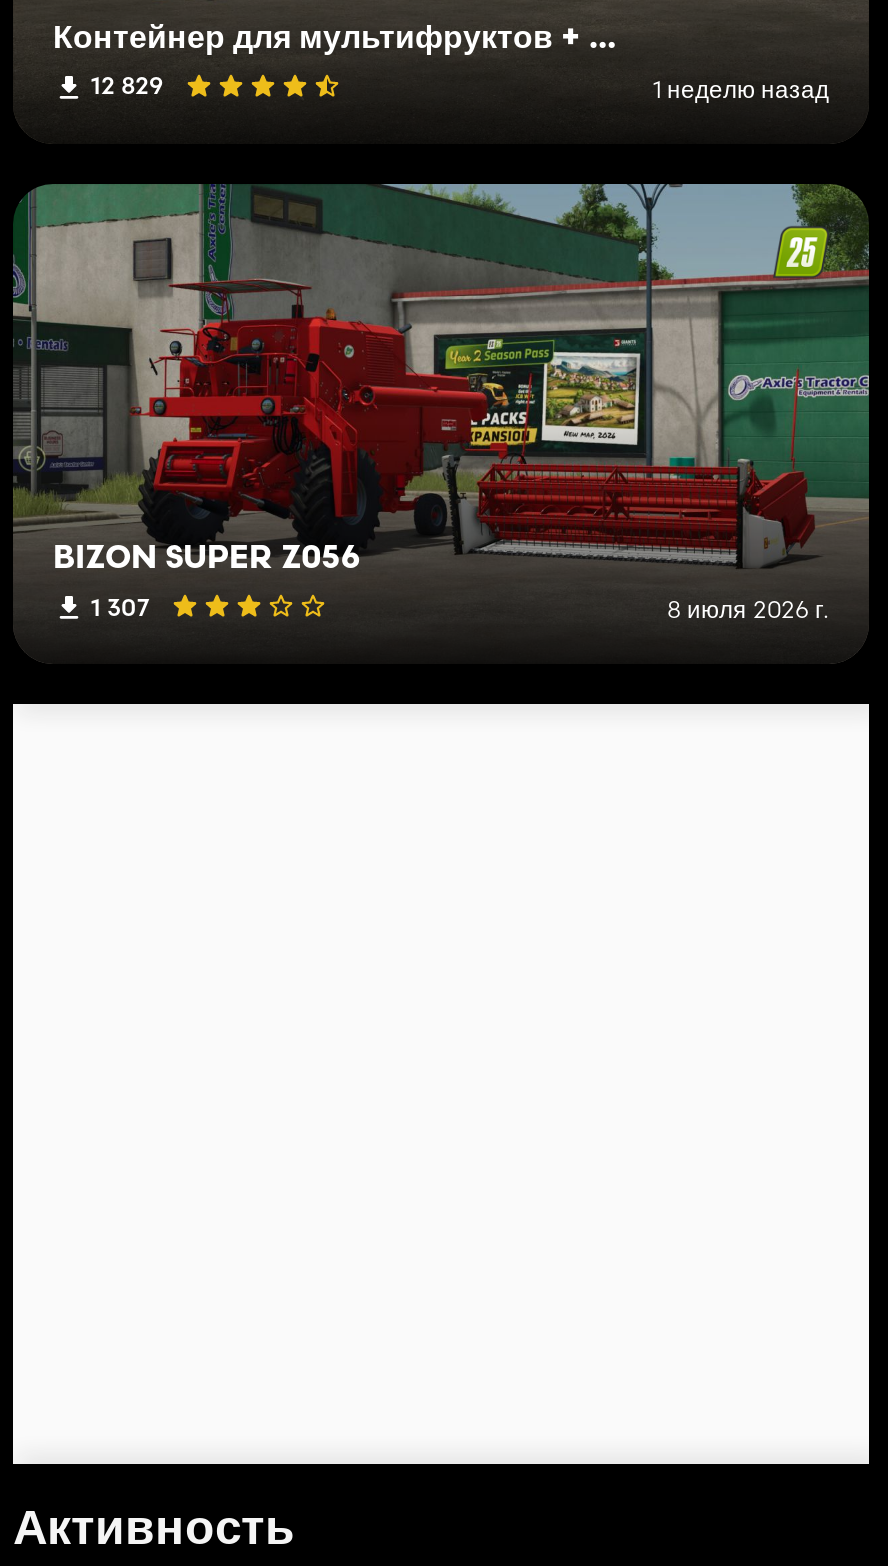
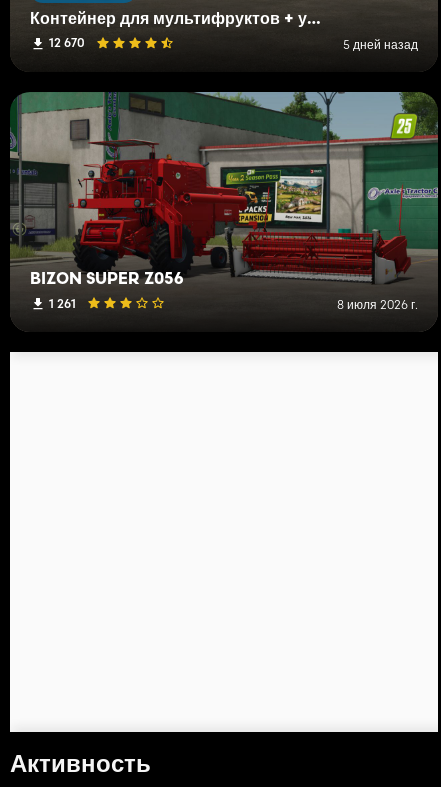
[91,70,163,100] 12 829 -> [49,35,85,50] 12 670
[653,73,829,103] 1 неделю назад -> [343,36,418,51] 5 дней назад
[91,592,149,622] 1 307 -> [49,296,76,311] 1 261

